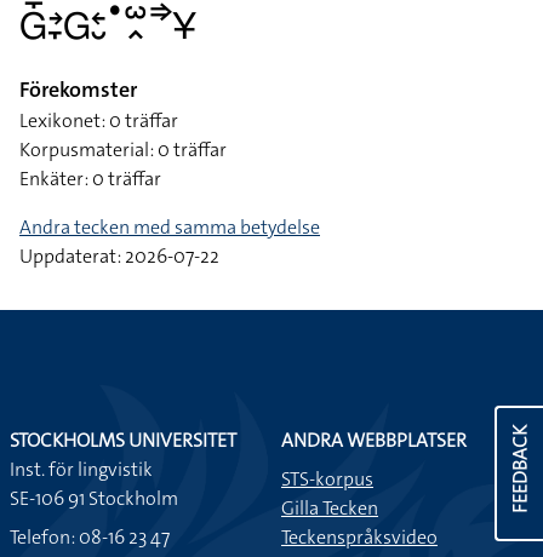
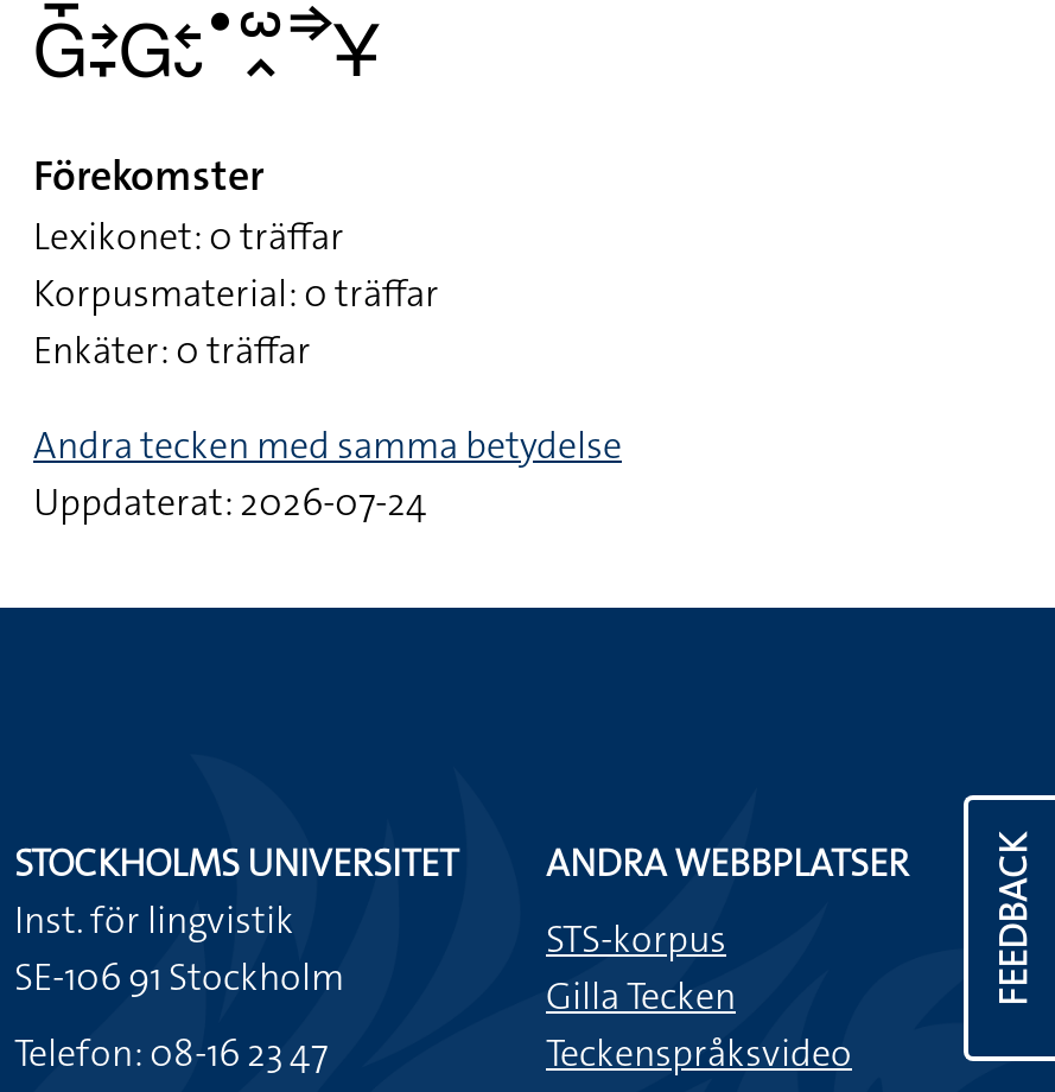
[19,244,219,269] Uppdaterat: 2026-07-22 -> [33,478,427,528] Uppdaterat: 2026-07-24

